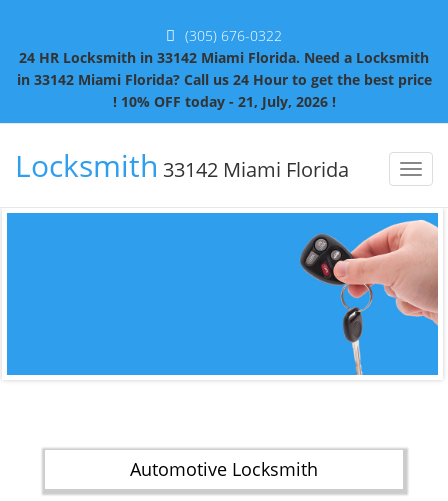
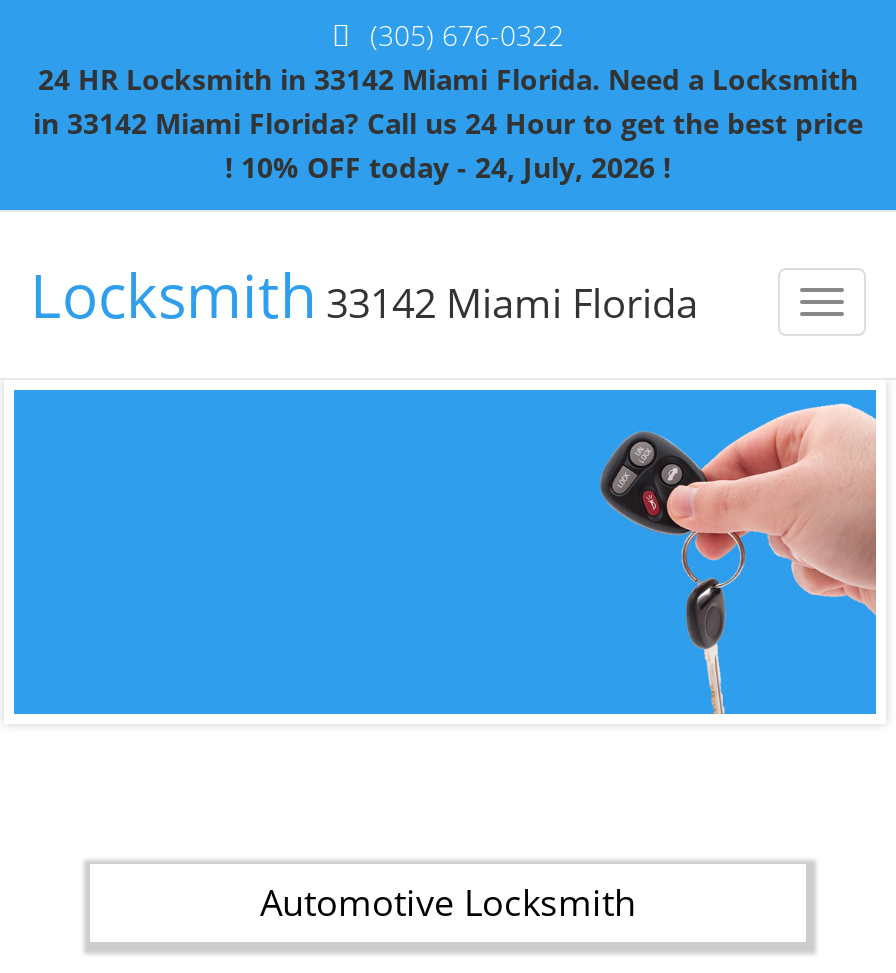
[112,92,335,111] ! 10% OFF today - 21, July, 2026 ! -> [225,148,671,186] ! 10% OFF today - 24, July, 2026 !

